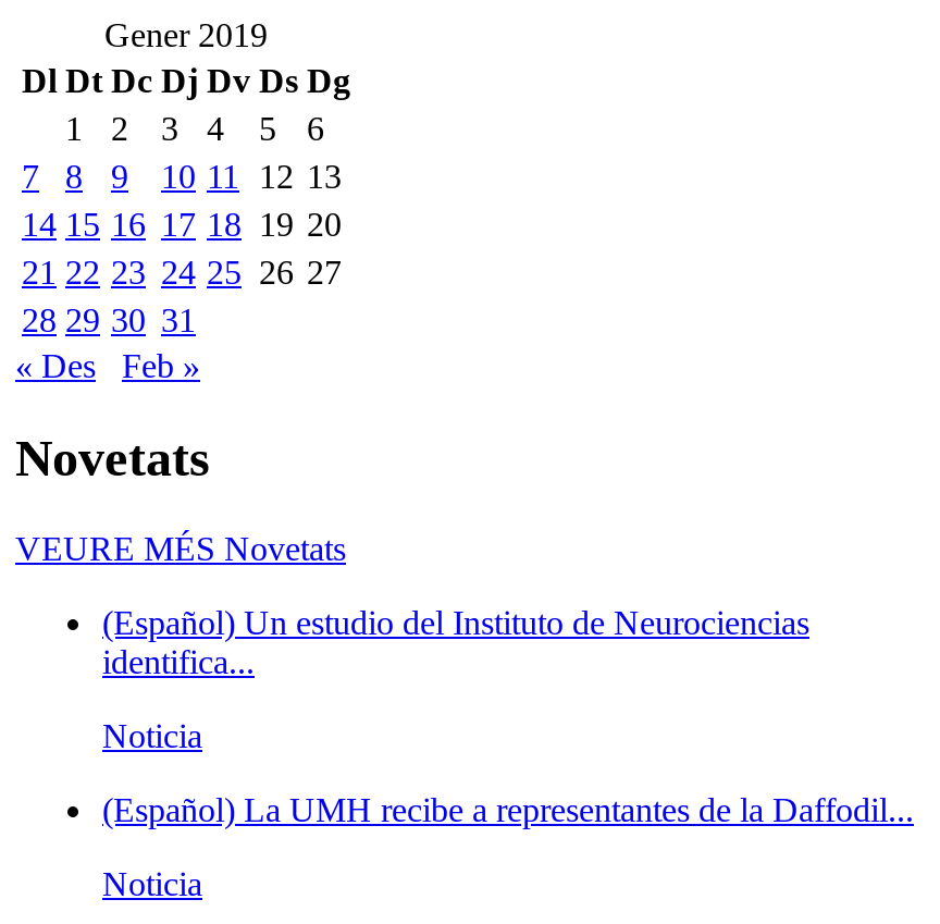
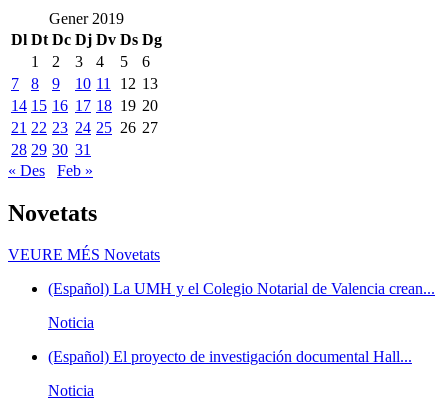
[102,605,809,681] (Español) Un estudio del Instituto de Neurociencias | identifica... -> [48,280,435,297] (Español) La UMH y el Colegio Notarial de Valencia crean...
[102,792,914,829] (Español) La UMH recibe a representantes de la Daffodil... -> [48,348,412,365] (Español) El proyecto de investigación documental Hall...

